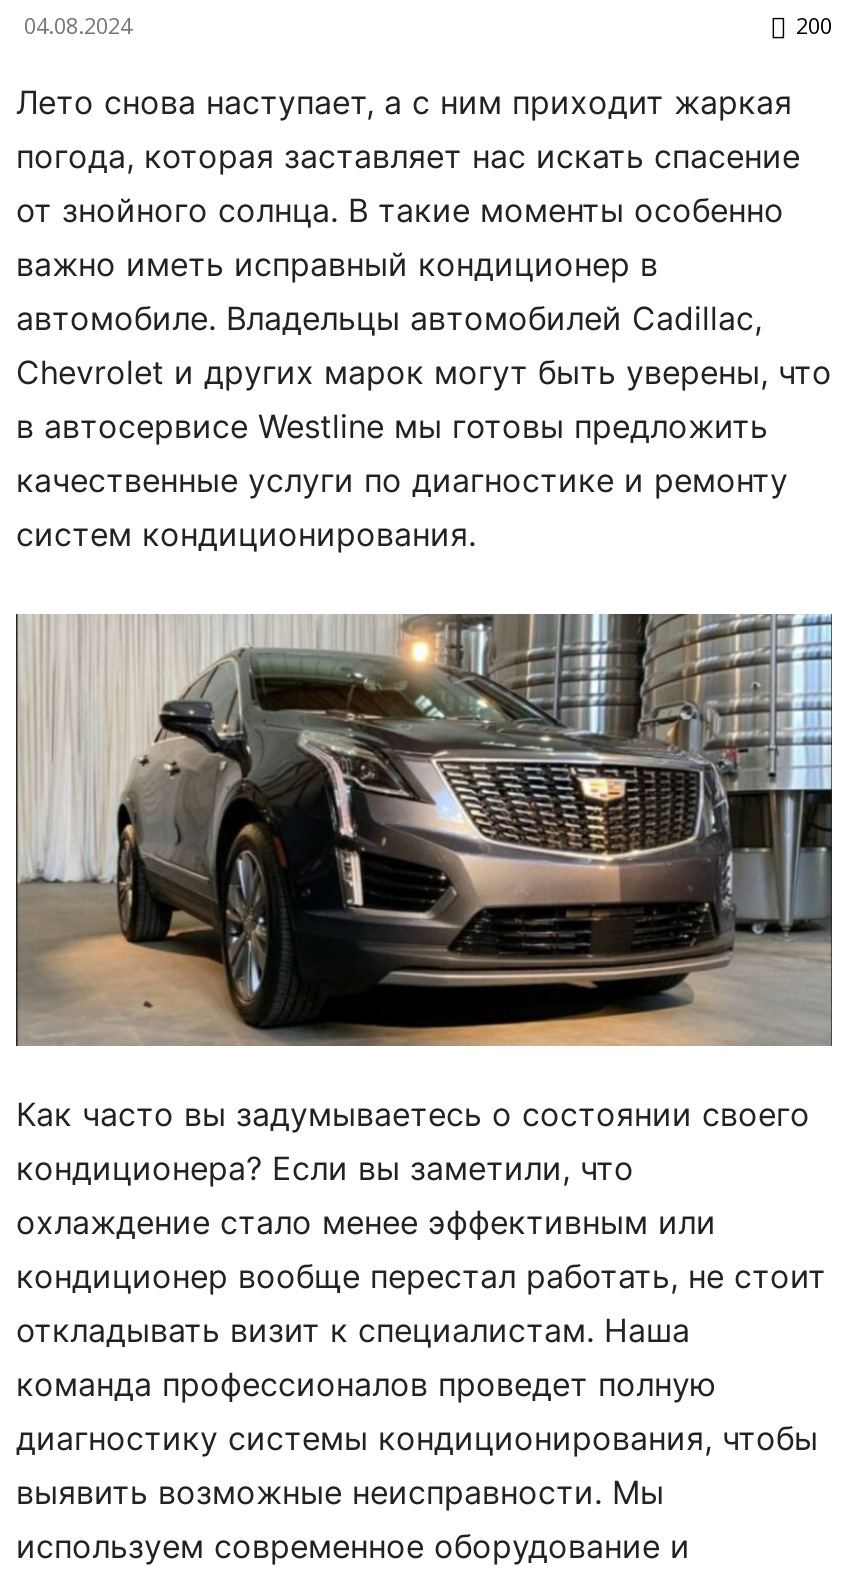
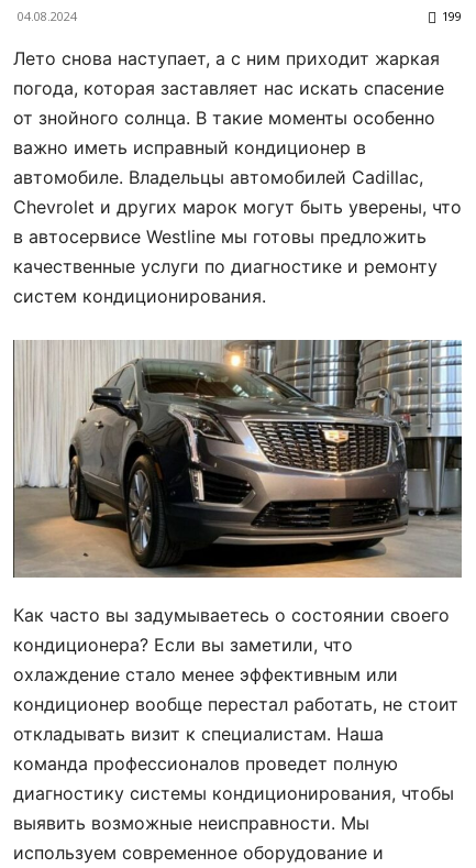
[796,10,832,40] 200 -> [442,8,462,24] 199

